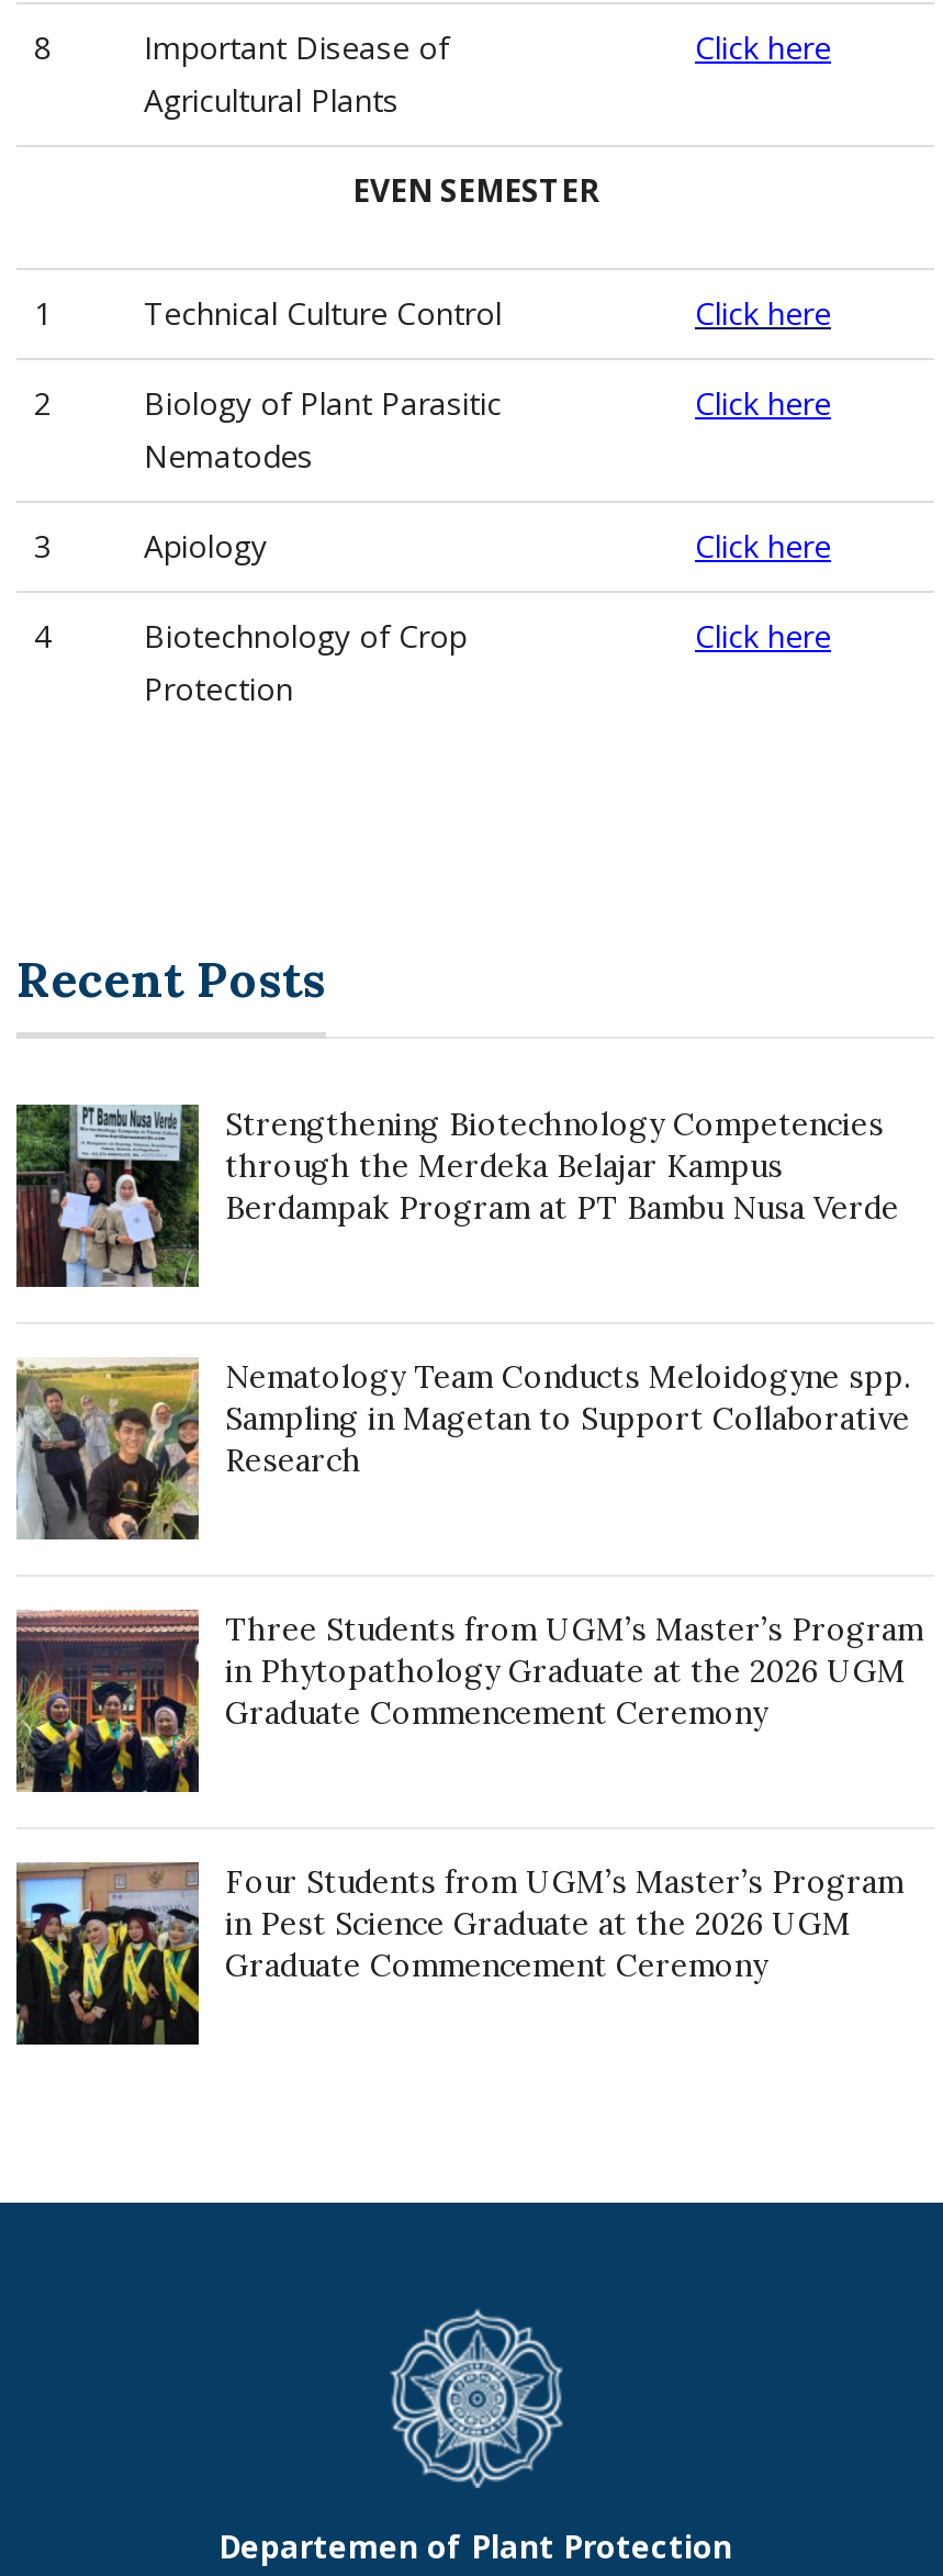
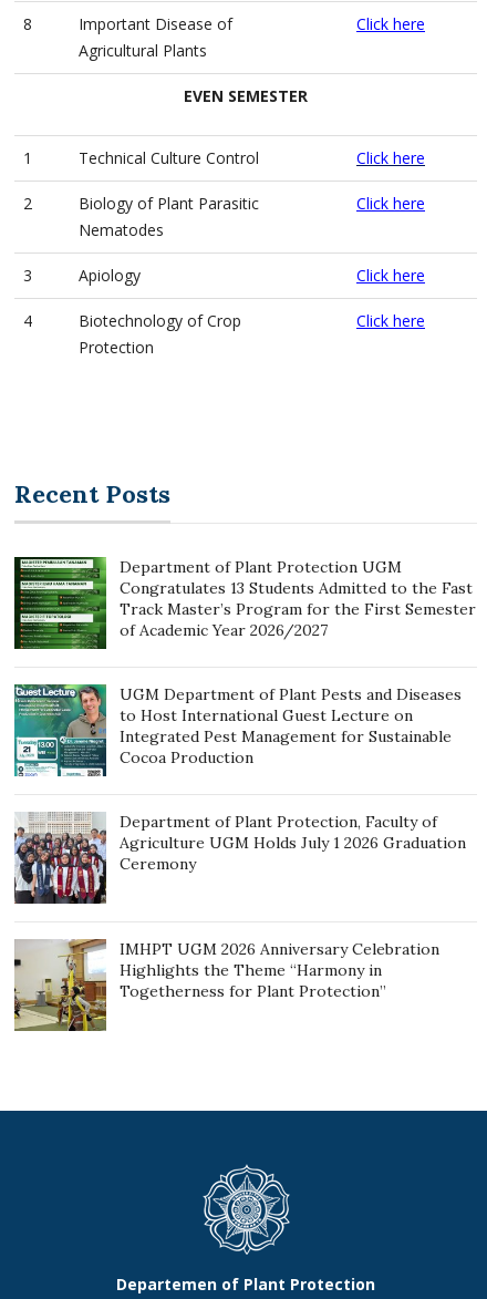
[16,1105,899,1289] [image] | Strengthening Biotechnology Competencies | through the Merdeka Belajar Kampus | Berdampak Program at PT Bambu Nusa Verde -> [14,556,476,650] [image] | Department of Plant Protection UGM | Congratulates 13 Students Admitted to the Fast | Track Master’s Program for the First Semester | of Academic Year 2026/2027
[16,1357,910,1542] [image] | Nematology Team Conducts Meloidogyne spp. | Sampling in Magetan to Support Collaborative | Research -> [13,683,462,777] [image] | UGM Department of Plant Pests and Diseases | to Host International Guest Lecture on | Integrated Pest Management for Sustainable | Cocoa Production
[14,1610,923,1794] [image] | Three Students from UGM’s Master’s Program | in Phytopathology Graduate at the 2026 UGM | Graduate Commencement Ceremony -> [14,812,466,905] [image] | Department of Plant Protection, Faculty of | Agriculture UGM Holds July 1 2026 Graduation | Ceremony
[14,1862,903,2047] [image] | Four Students from UGM’s Master’s Program | in Pest Science Graduate at the 2026 UGM | Graduate Commencement Ceremony -> [13,939,439,1032] [image] | IMHPT UGM 2026 Anniversary Celebration | Highlights the Theme “Harmony in | Togetherness for Plant Protection”

